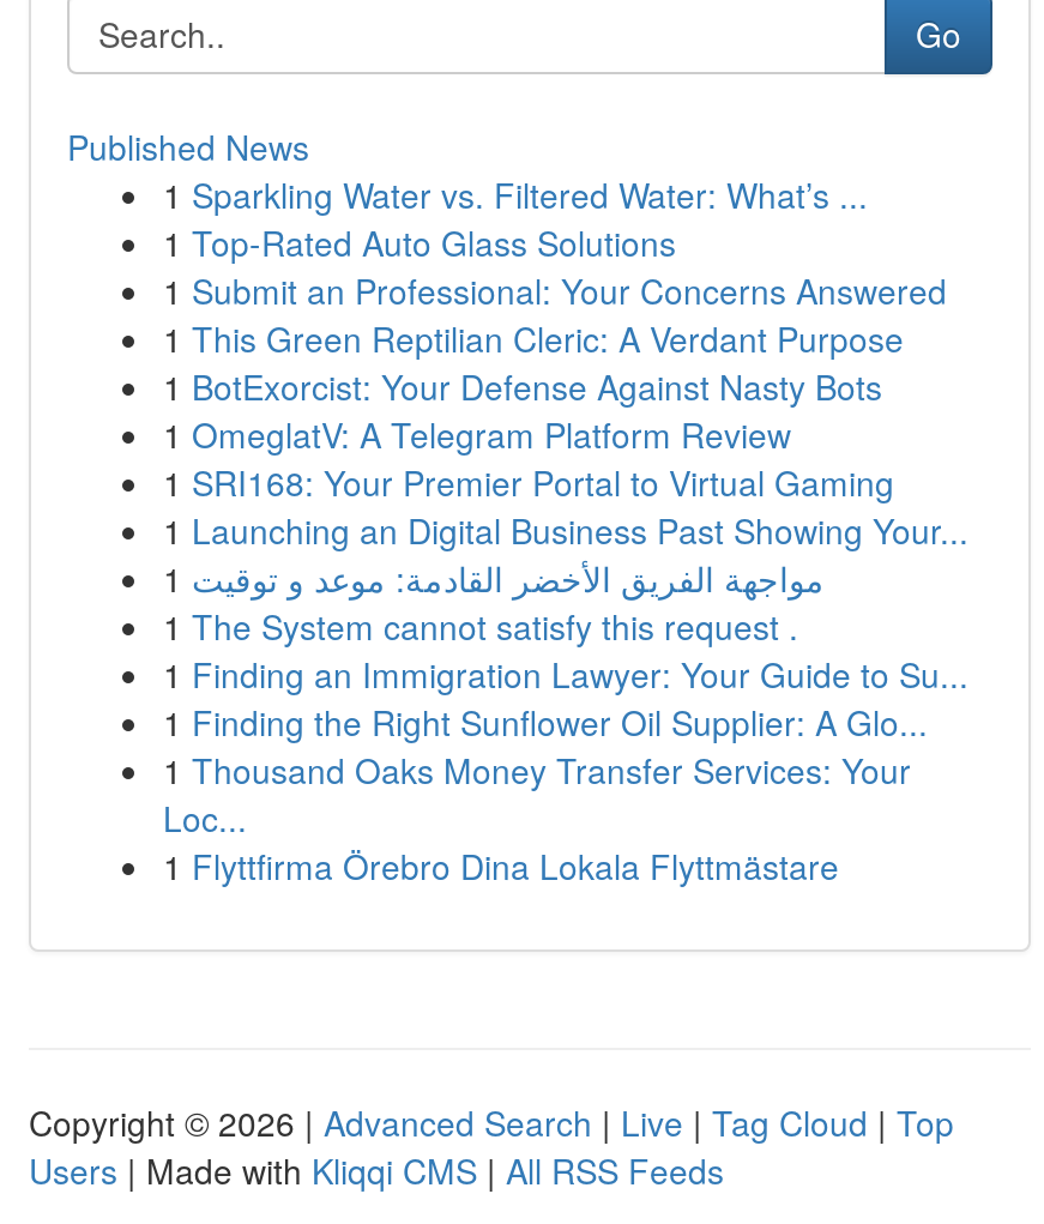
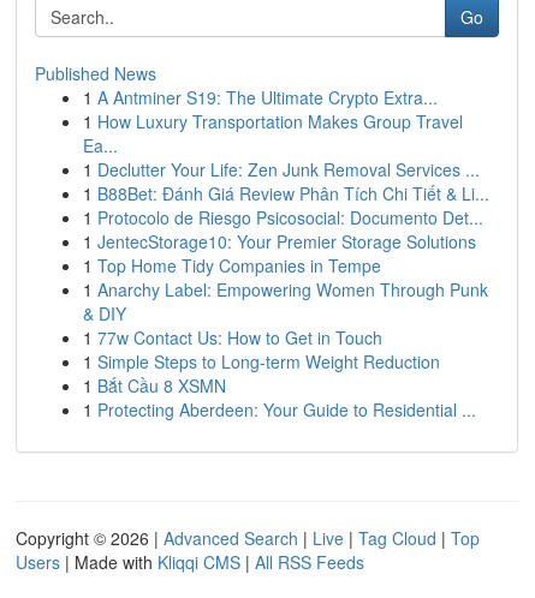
[163,170,968,890] 1 Sparkling Water vs. Filtered Water: What’s ... | 1 Top-Rated Auto Glass Solutions | 1 Submit an Professional: Your Concerns Answered | 1 This Green Reptilian Cleric: A Verdant Purpose | 1 BotExorcist: Your Defense Against Nasty Bots | 1 OmeglatV: A Telegram Platform Review | 1 SRI168: Your Premier Portal to Virtual Gaming | 1 Launching an Digital Business Past Showing Your... | 1 مواجهة الفريق الأخضر القادمة: موعد و توقيت | 1 The System cannot satisfy this request . | 1 Finding an Immigration Lawyer: Your Guide to Su... | 1 Finding the Right Sunflower Oil Supplier: A Glo... | 1 Thousand Oaks Money Transfer Services: Your | Loc... | 1 Flyttfirma Örebro Dina Lokala Flyttmästare -> [83,85,489,421] 1 A Antminer S19: The Ultimate Crypto Extra... | 1 How Luxury Transportation Makes Group Travel | Ea... | 1 Declutter Your Life: Zen Junk Removal Services ... | 1 B88Bet: Đánh Giá Review Phân Tích Chi Tiết & Li... | 1 Protocolo de Riesgo Psicosocial: Documento Det... | 1 JentecStorage10: Your Premier Storage Solutions | 1 Top Home Tidy Companies in Tempe | 1 Anarchy Label: Empowering Women Through Punk | & DIY | 1 77w Contact Us: How to Get in Touch | 1 Simple Steps to Long-term Weight Reduction | 1 Bắt Cầu 8 XSMN | 1 Protecting Aberdeen: Your Guide to Residential ...

